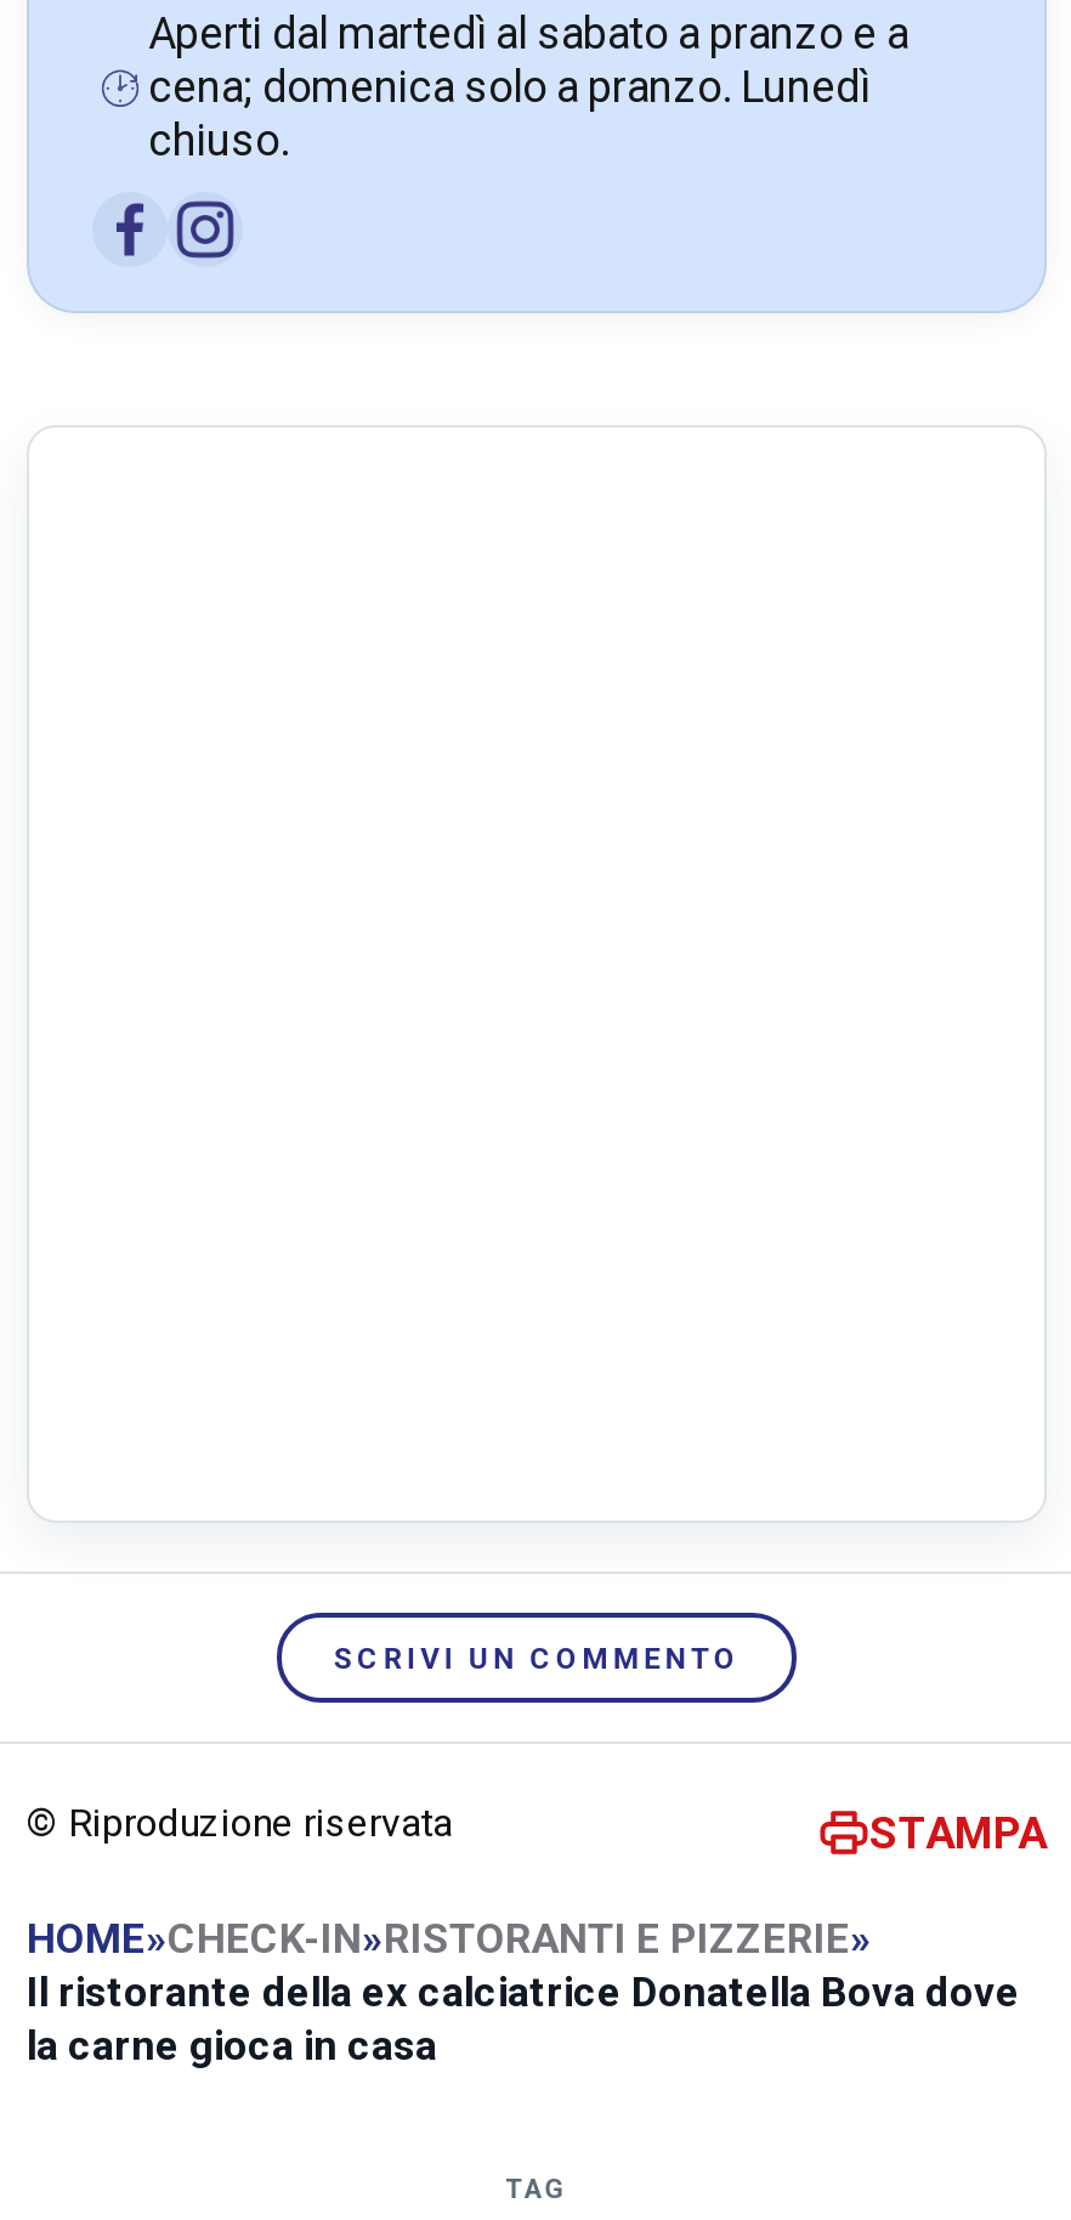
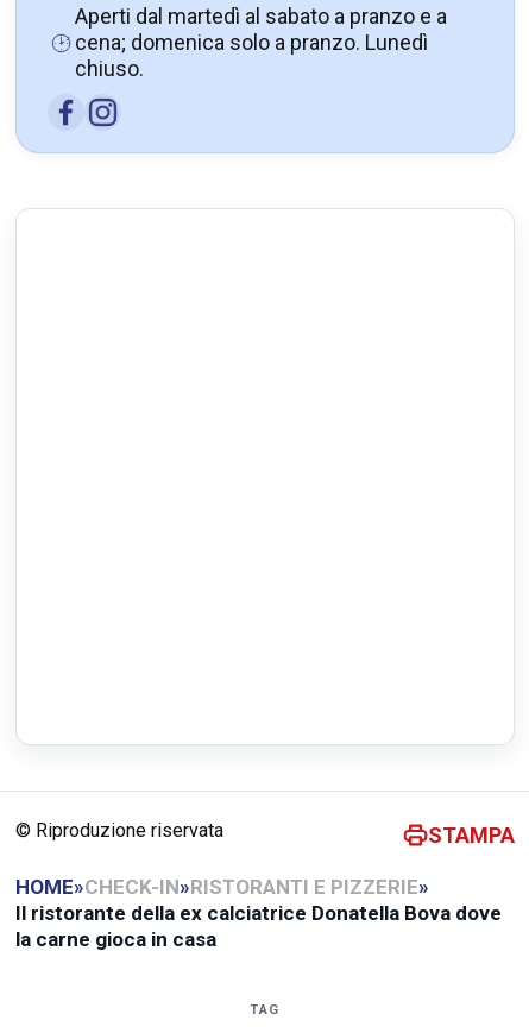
[334,1642,740,1676] SCRIVI UN COMMENTO -> none

